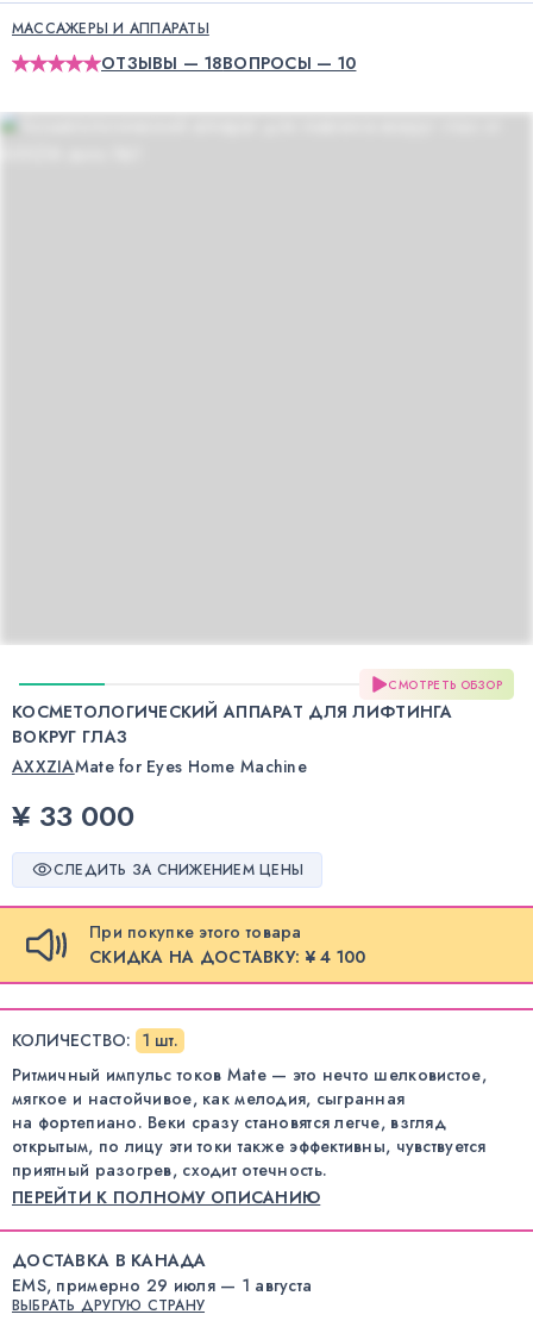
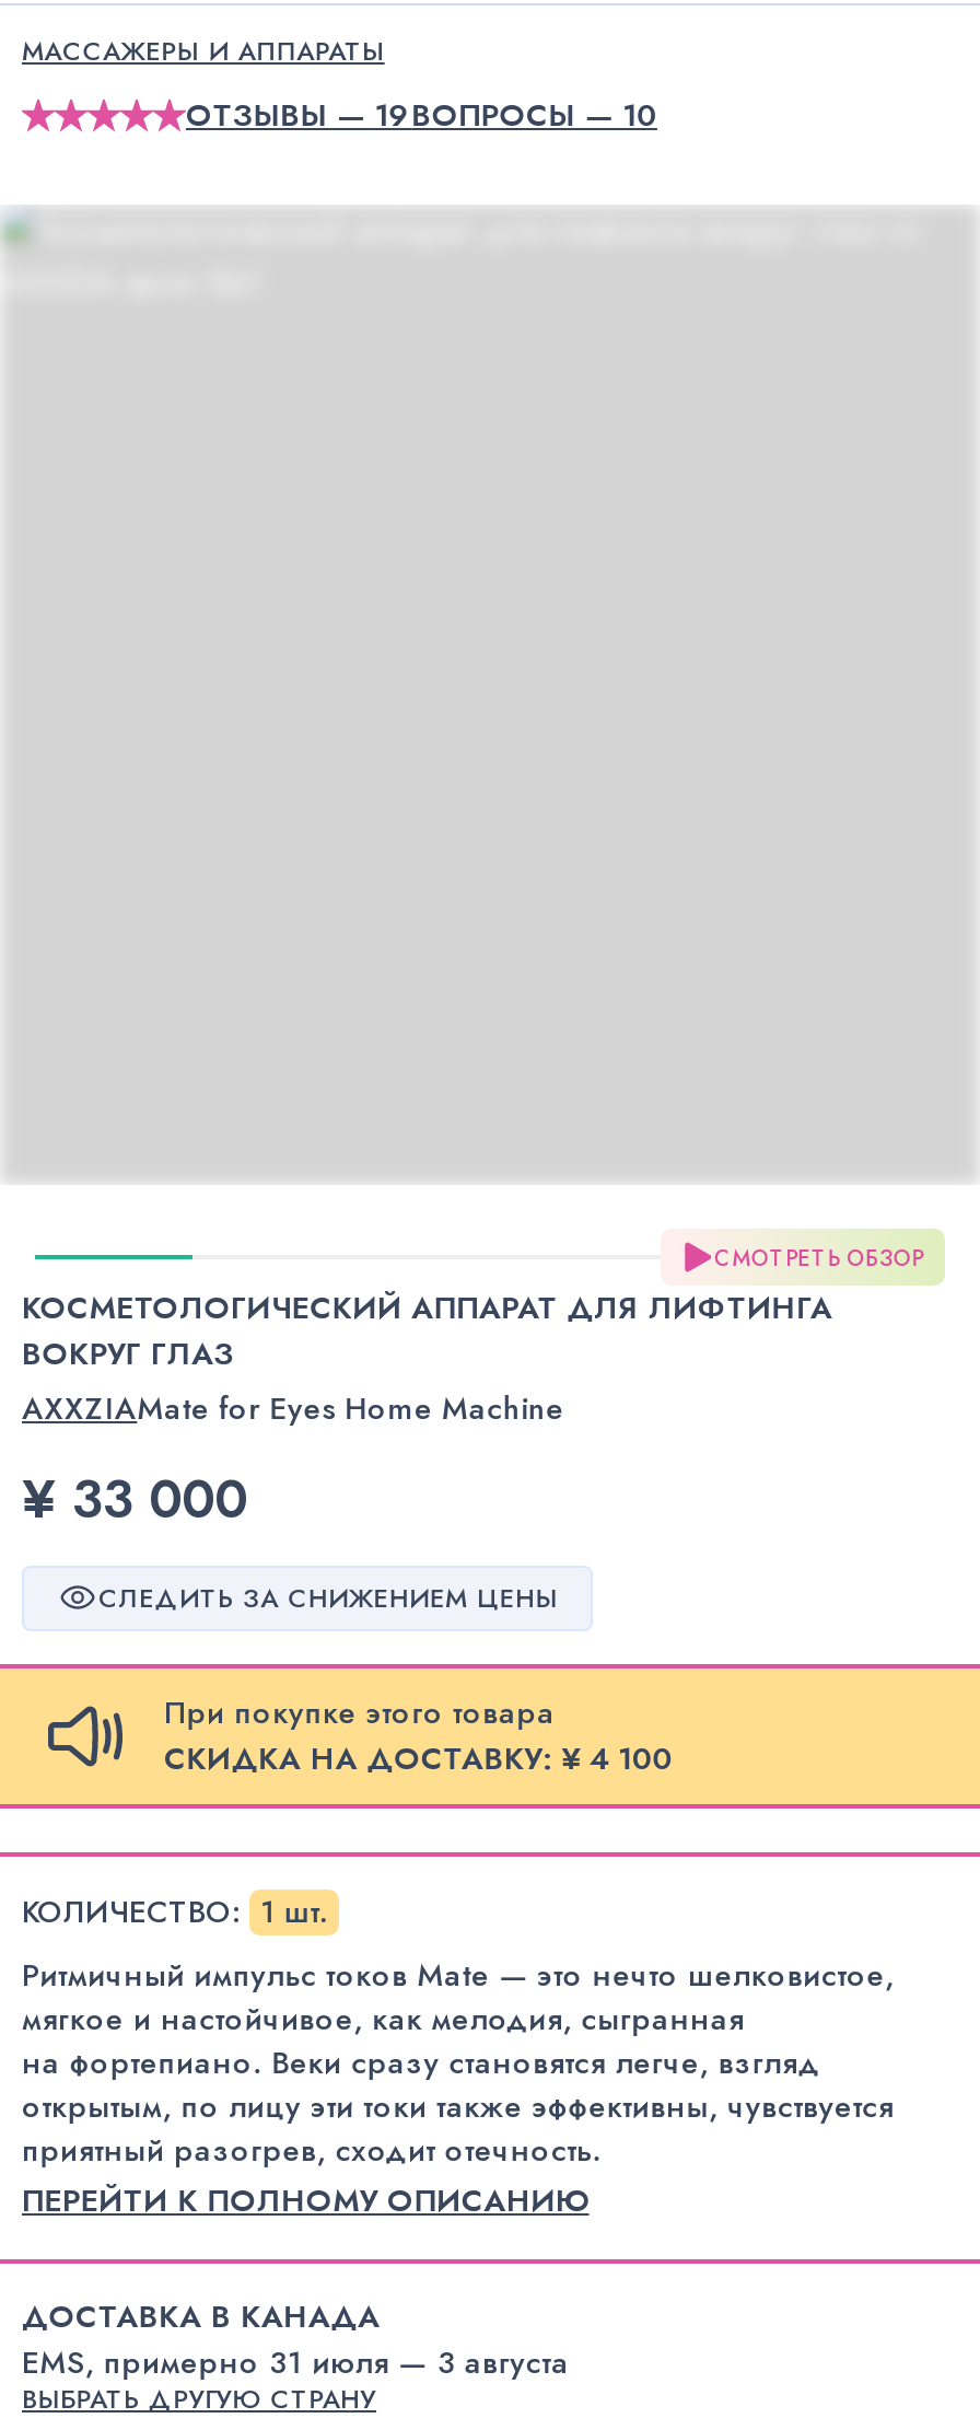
[101,51,356,75] ОТЗЫВЫ — 18ВОПРОСЫ — 10 -> [186,93,657,136] ОТЗЫВЫ — 19ВОПРОСЫ — 10
[12,1273,312,1297] EMS, примерно 29 июля — 1 августа -> [22,2340,569,2384] EMS, примерно 31 июля — 3 августа

